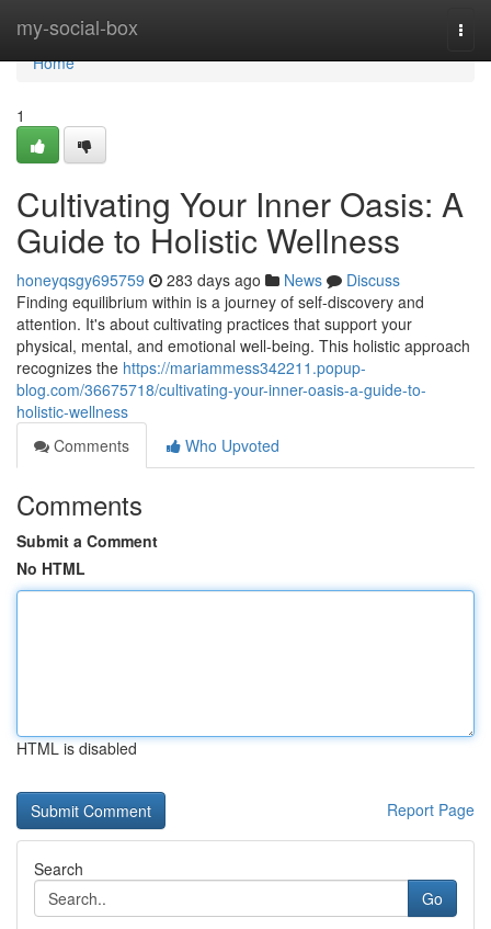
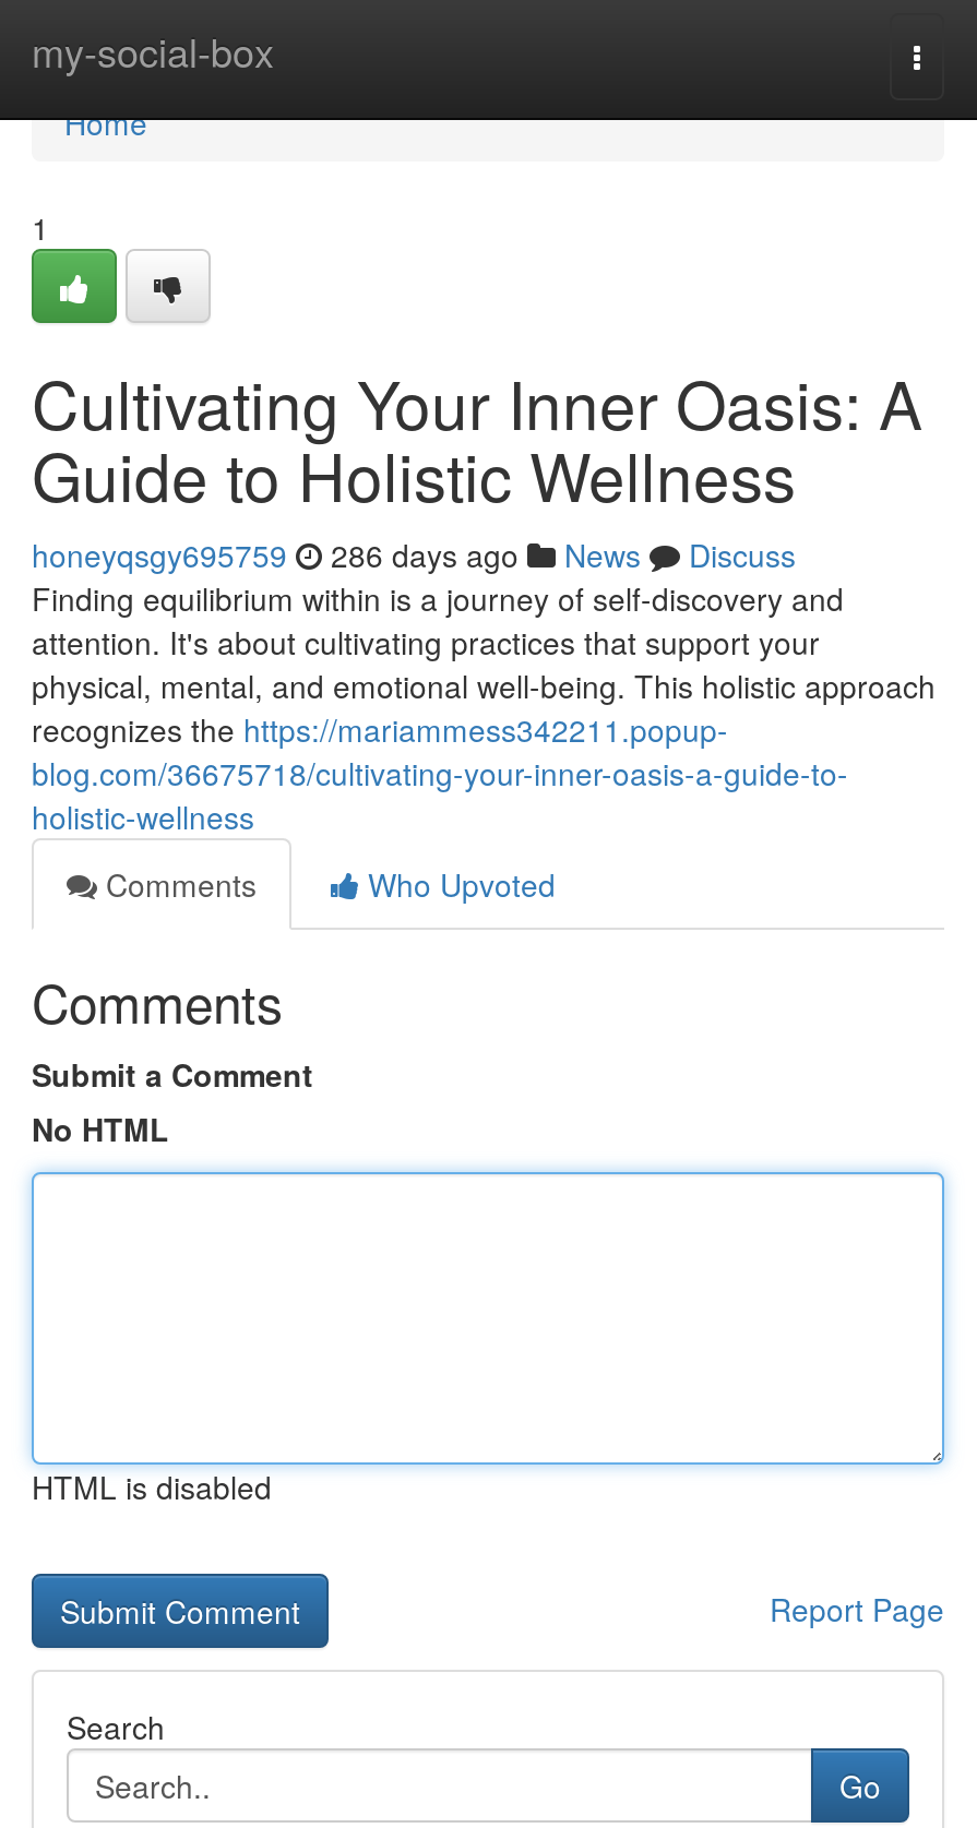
[16,269,400,291] honeyqsgy695759 283 days ago News Discuss -> [32,533,796,576] honeyqsgy695759 286 days ago News Discuss

